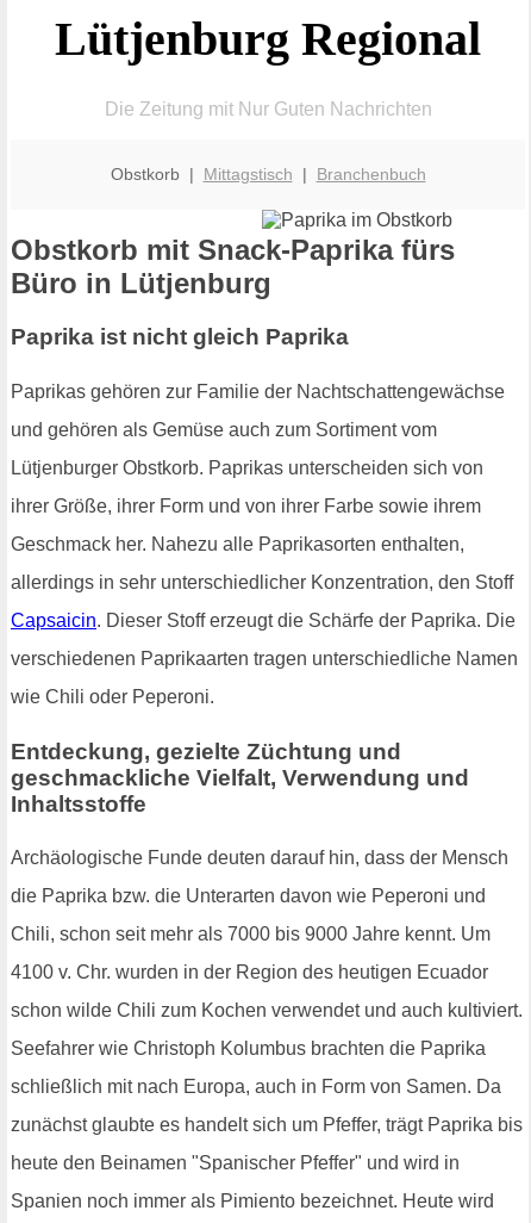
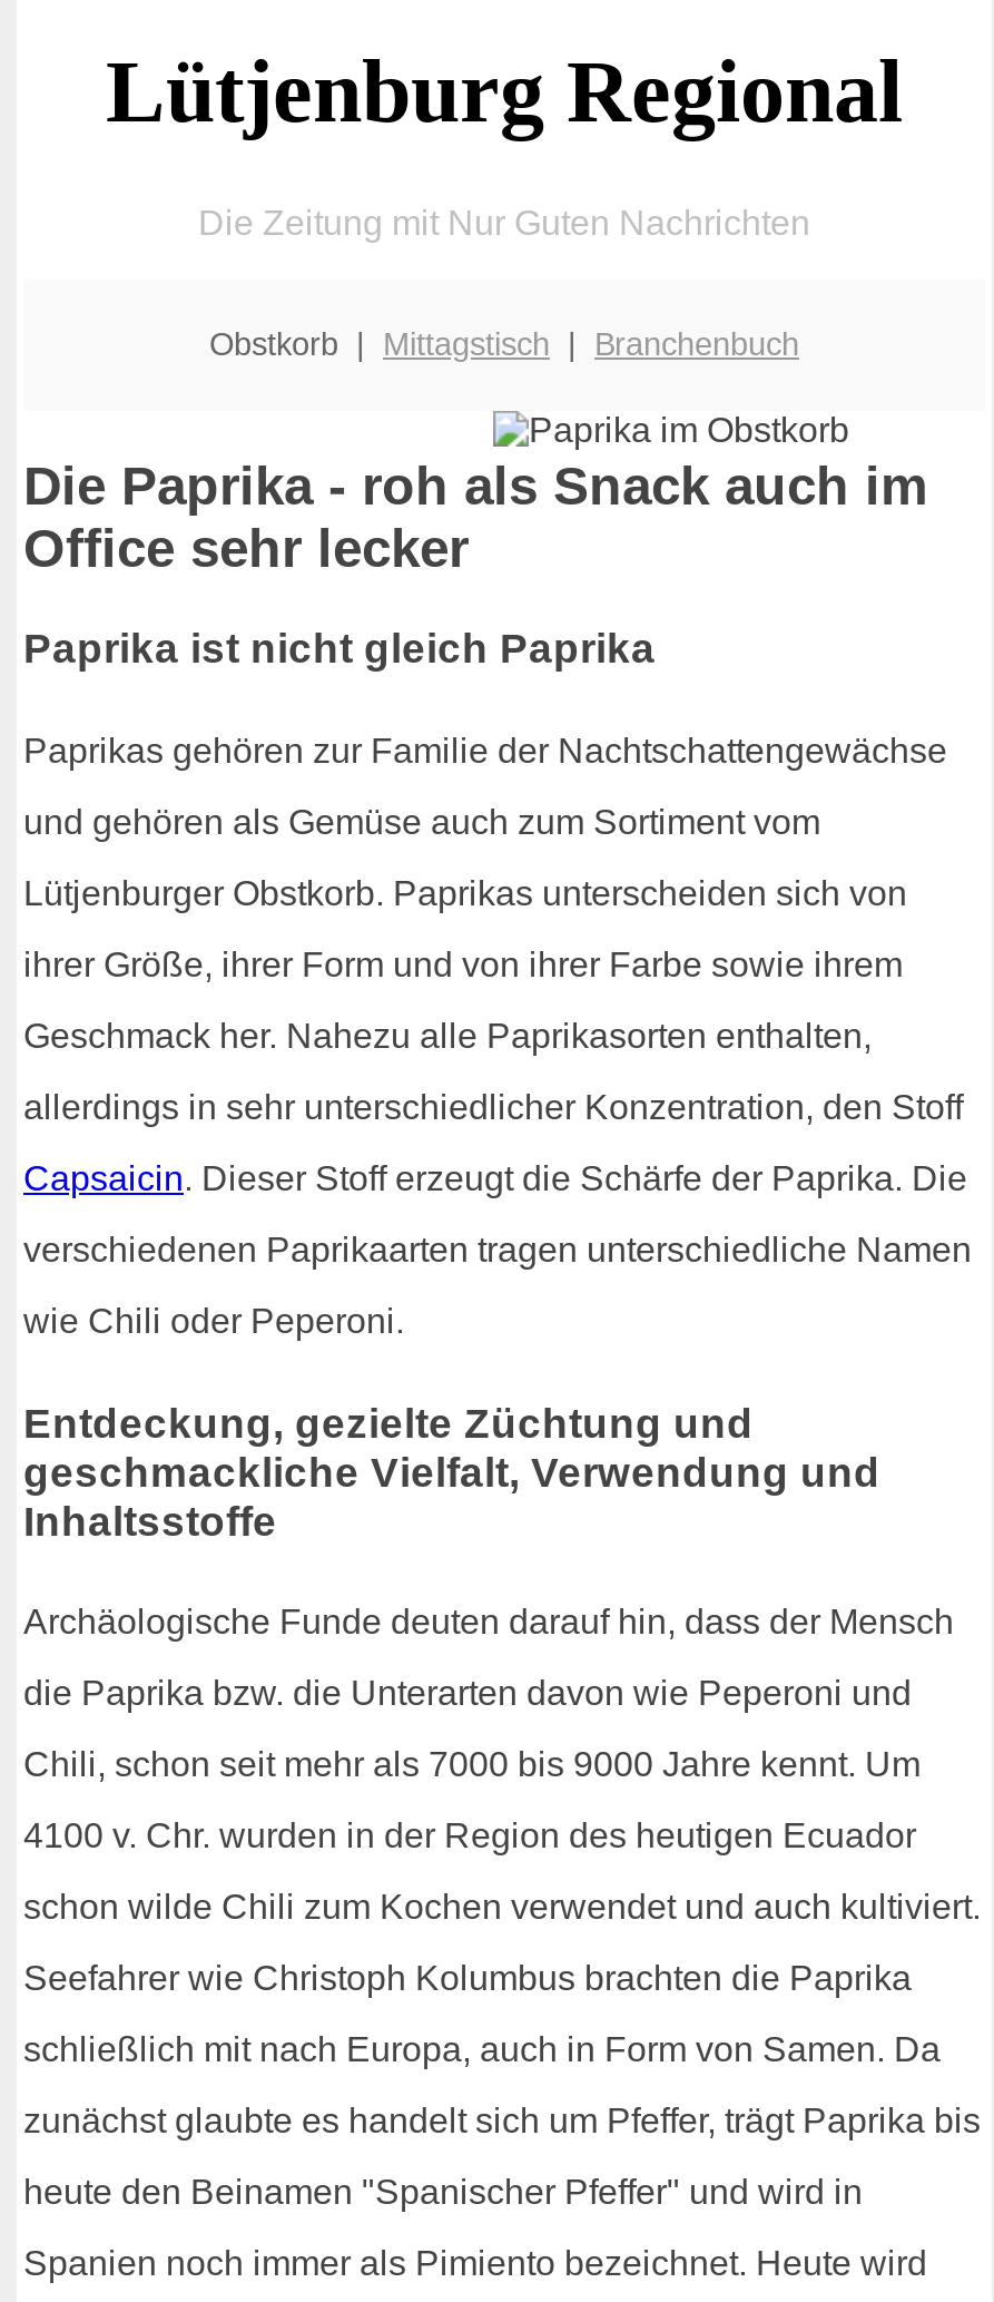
[11,234,455,300] Obstkorb mit Snack-Paprika fürs | Büro in Lütjenburg -> [23,456,927,579] Die Paprika - roh als Snack auch im | Office sehr lecker

